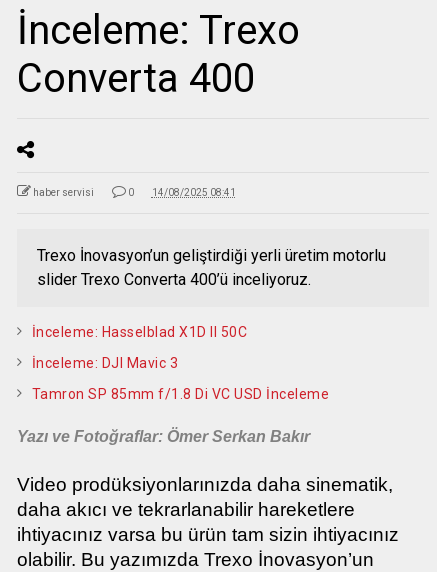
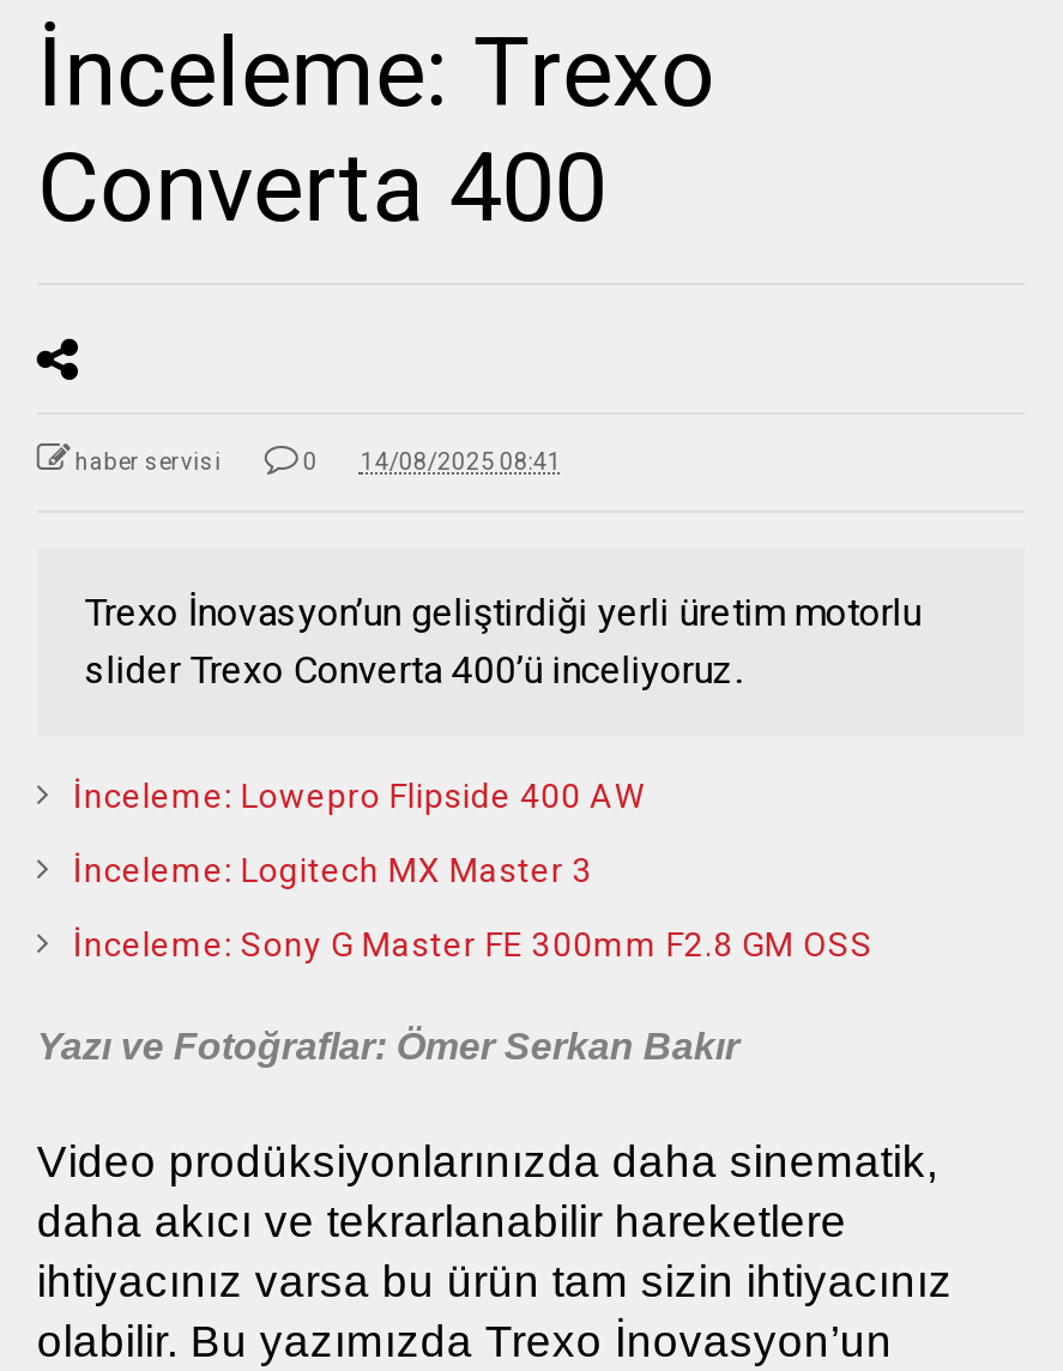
[32,324,247,340] İnceleme: Hasselblad X1D II 50C -> [73,777,645,815] İnceleme: Lowepro Flipside 400 AW
[32,355,178,371] İnceleme: DJI Mavic 3 -> [73,851,593,889] İnceleme: Logitech MX Master 3
[32,386,329,402] Tamron SP 85mm f/1.8 Di VC USD İnceleme -> [73,925,873,964] İnceleme: Sony G Master FE 300mm F2.8 GM OSS

